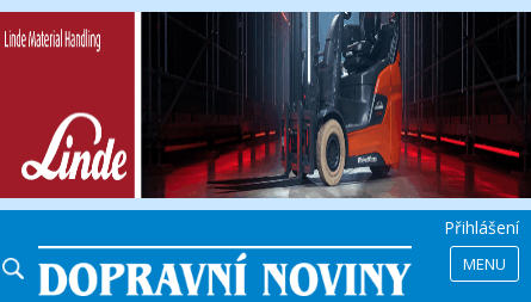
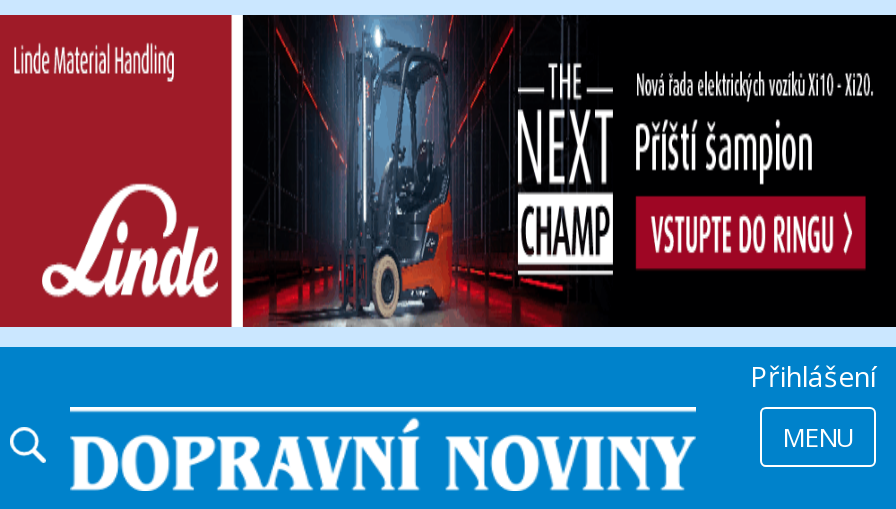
[140,11,523,199] [image] -> [240,13,880,329] [image]

